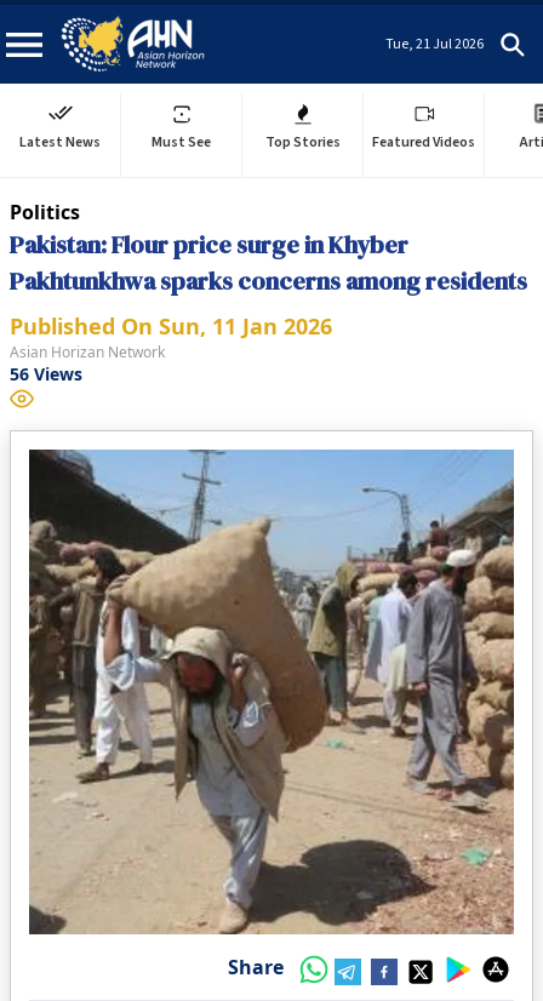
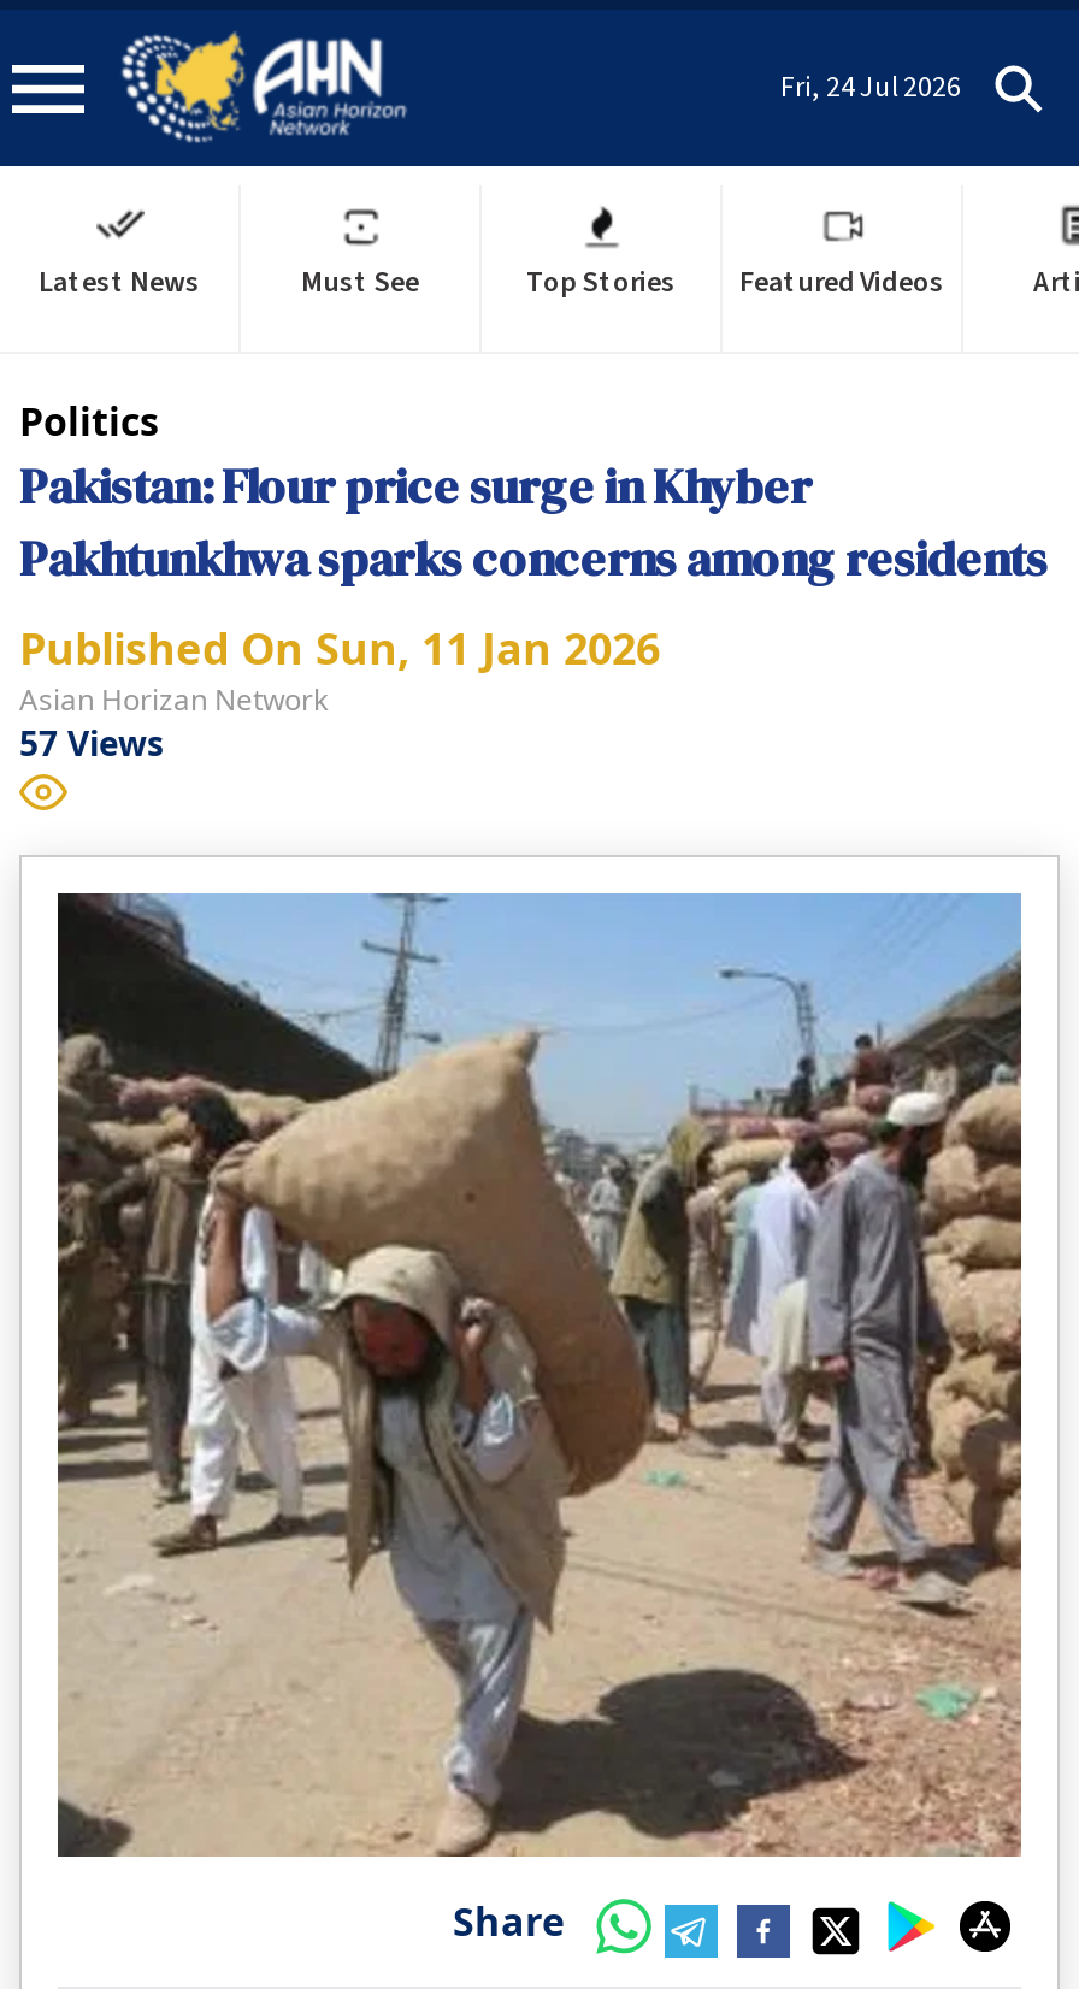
[385,33,484,54] Tue, 21 Jul 2026 -> [780,66,961,107] Fri, 24 Jul 2026
[10,362,82,385] 56 Views -> [19,720,164,766] 57 Views

